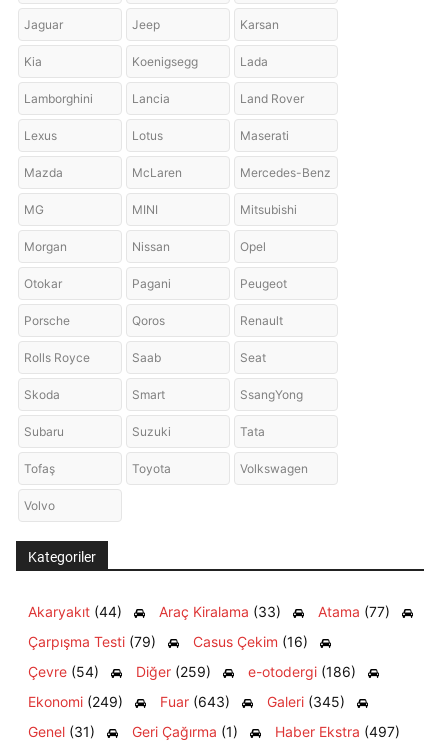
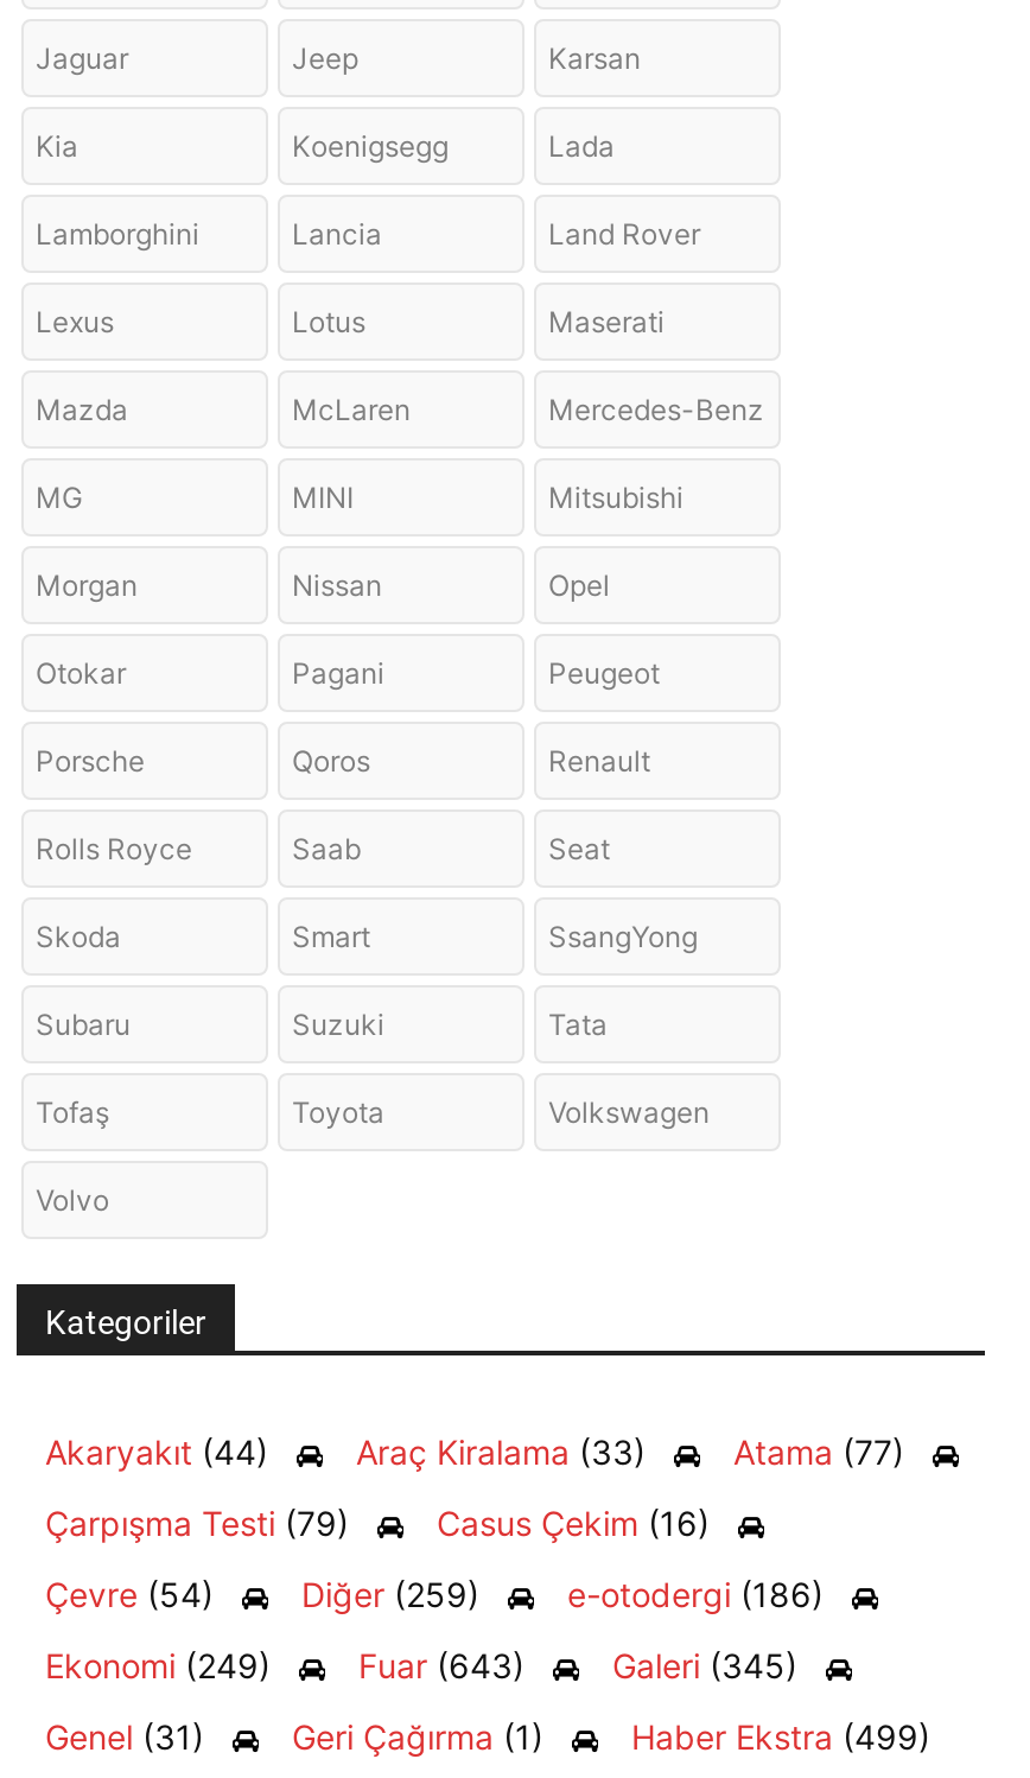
[275,723,400,740] Haber Ekstra (497) -> [631,1717,930,1758] Haber Ekstra (499)

